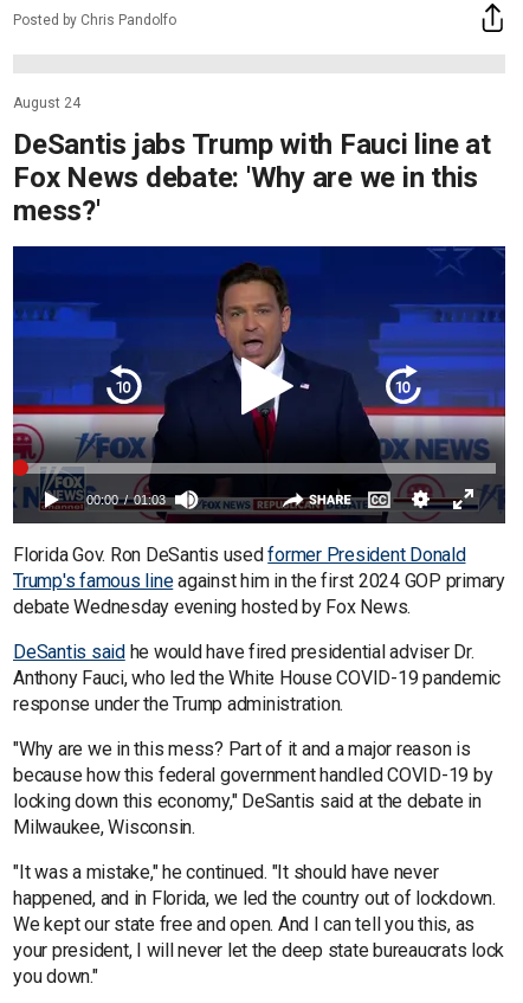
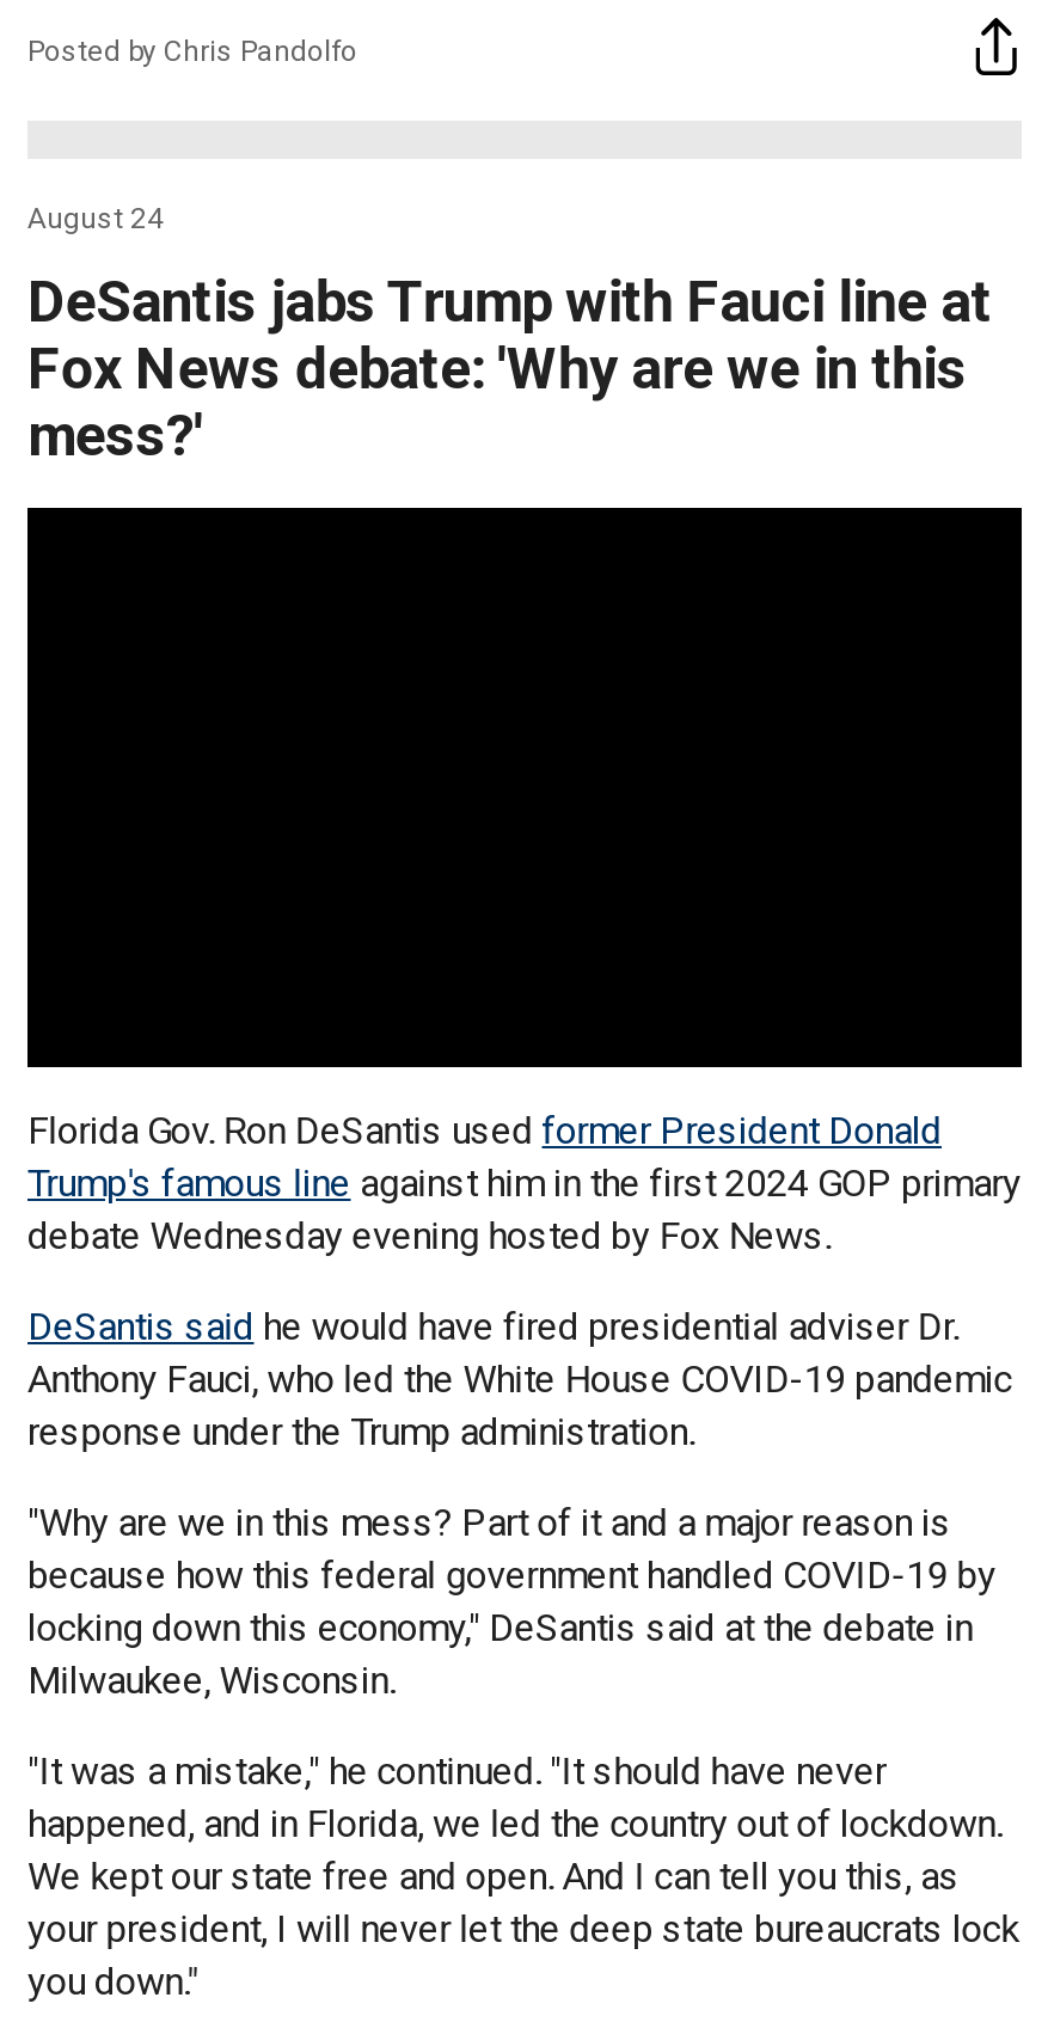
[12,245,506,523] [image] -> none

